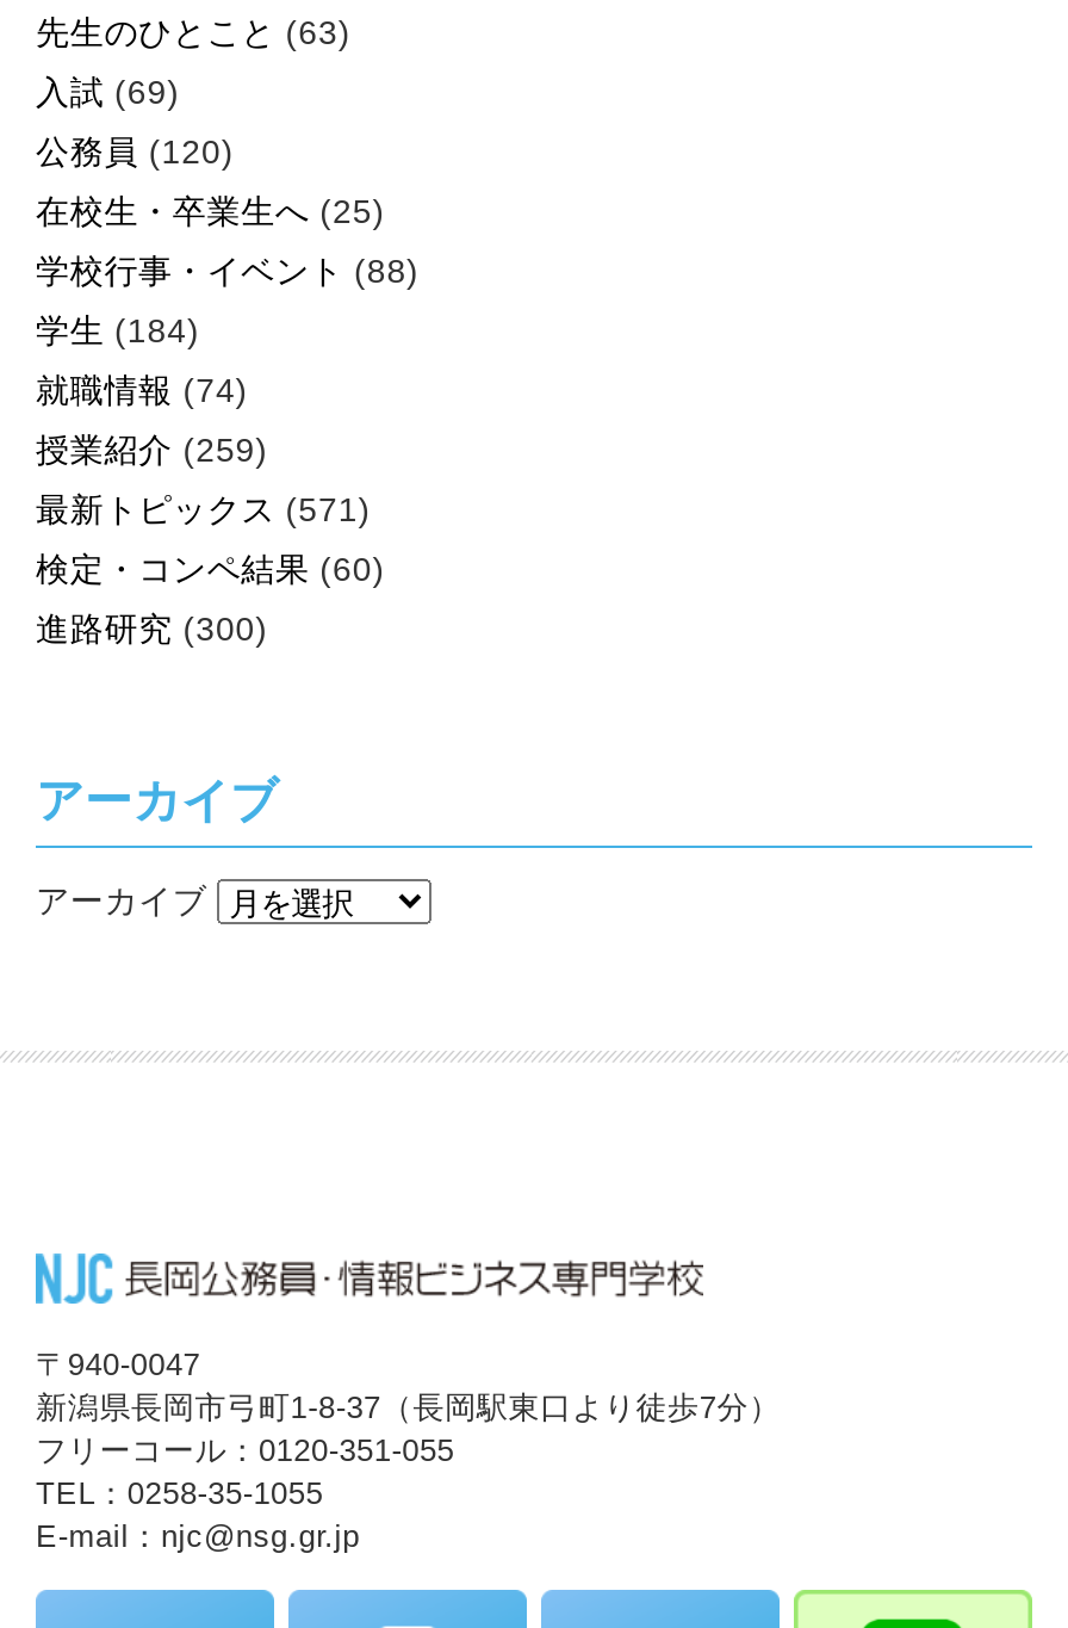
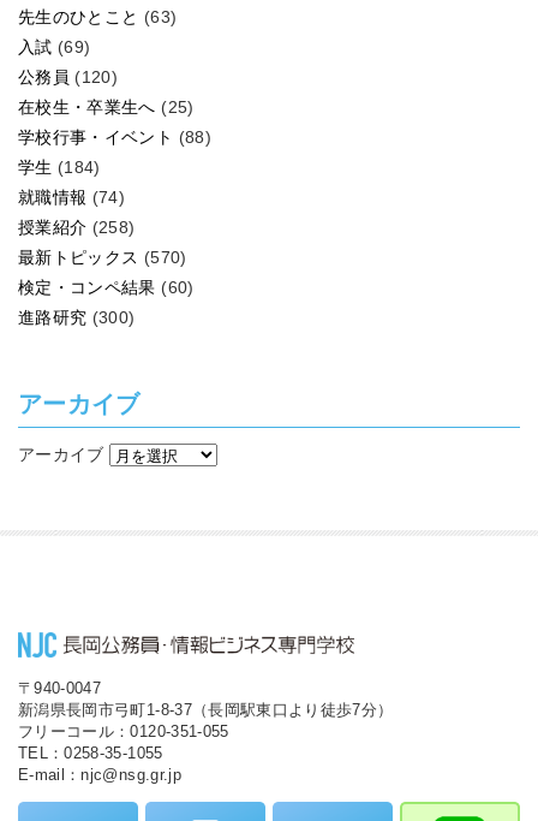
[36,430,268,468] 授業紹介(259) -> [18,217,135,236] 授業紹介(258)
[36,489,371,528] 最新トピックス(571) -> [18,247,187,266] 最新トピックス(570)

